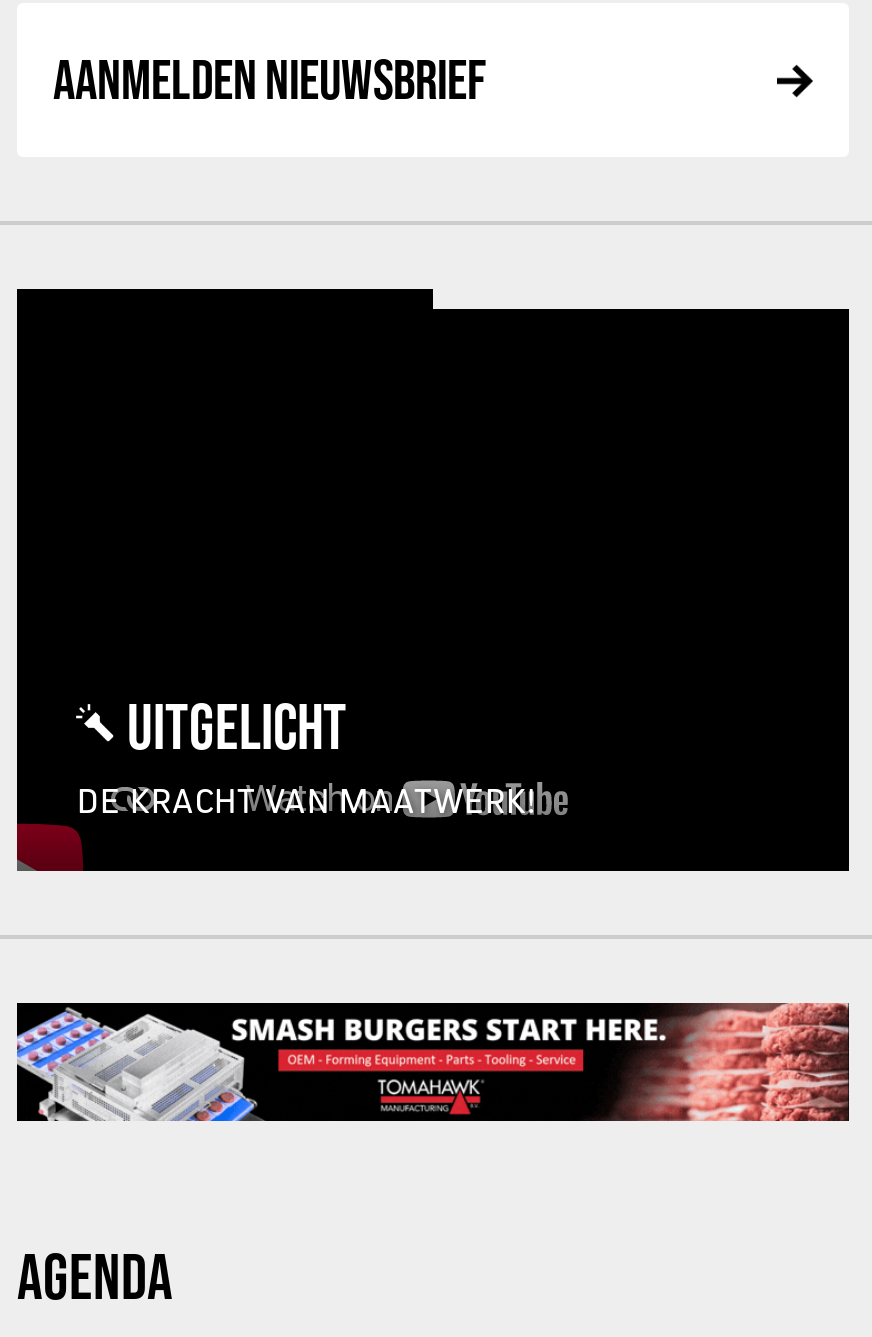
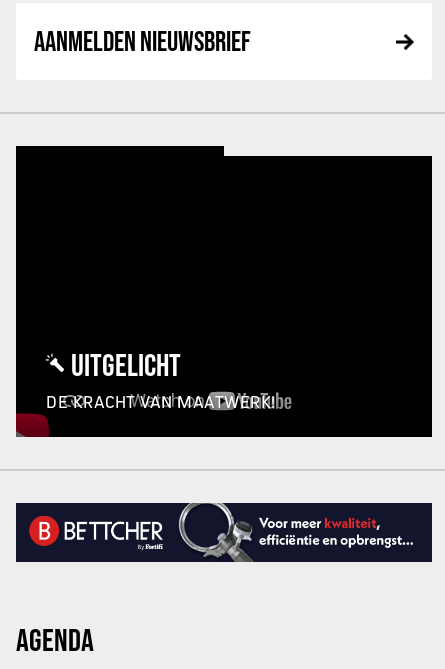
[15,1001,851,1123] [image] -> [15,502,432,563] [image]

